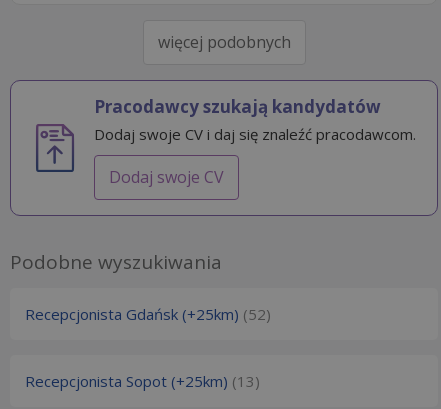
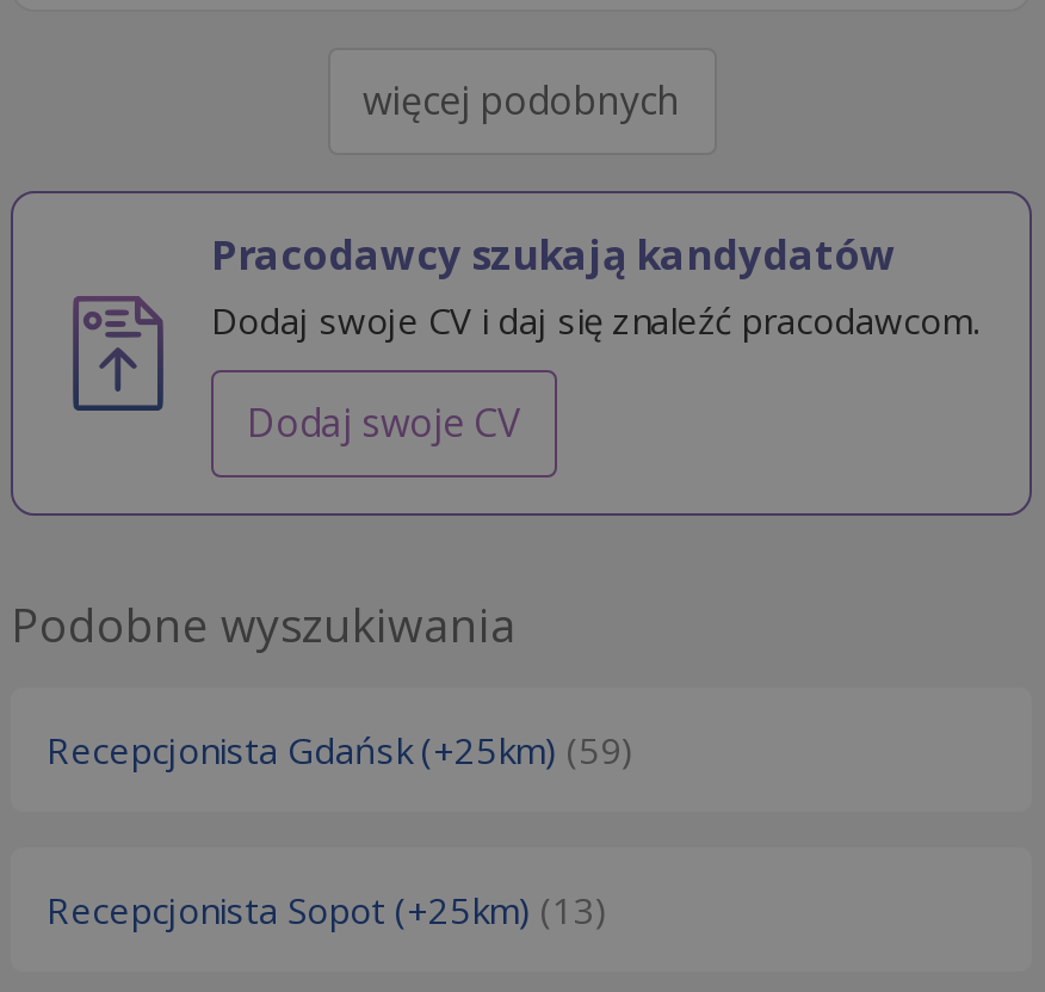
[25,304,271,324] Recepcjonista Gdańsk (+25km) (52) -> [47,726,633,774] Recepcjonista Gdańsk (+25km) (59)

